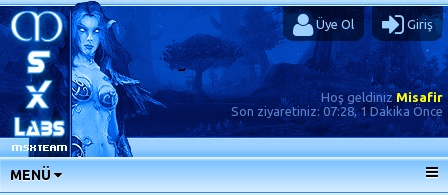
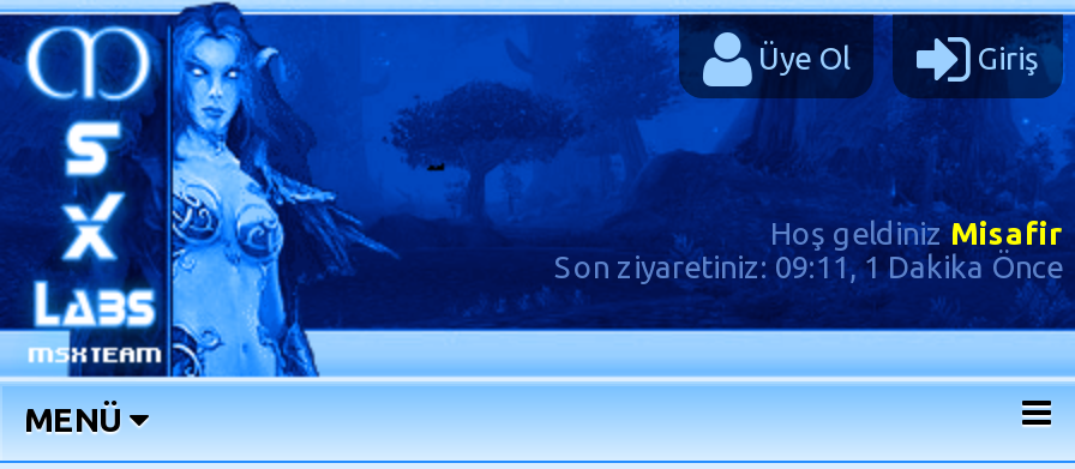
[231,104,443,118] Son ziyaretiniz: 07:28, 1 Dakika Önce -> [554,249,1063,283] Son ziyaretiniz: 09:11, 1 Dakika Önce

